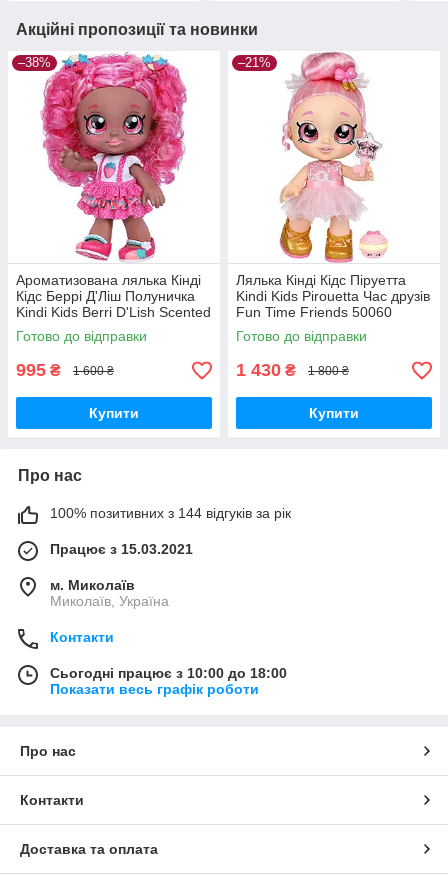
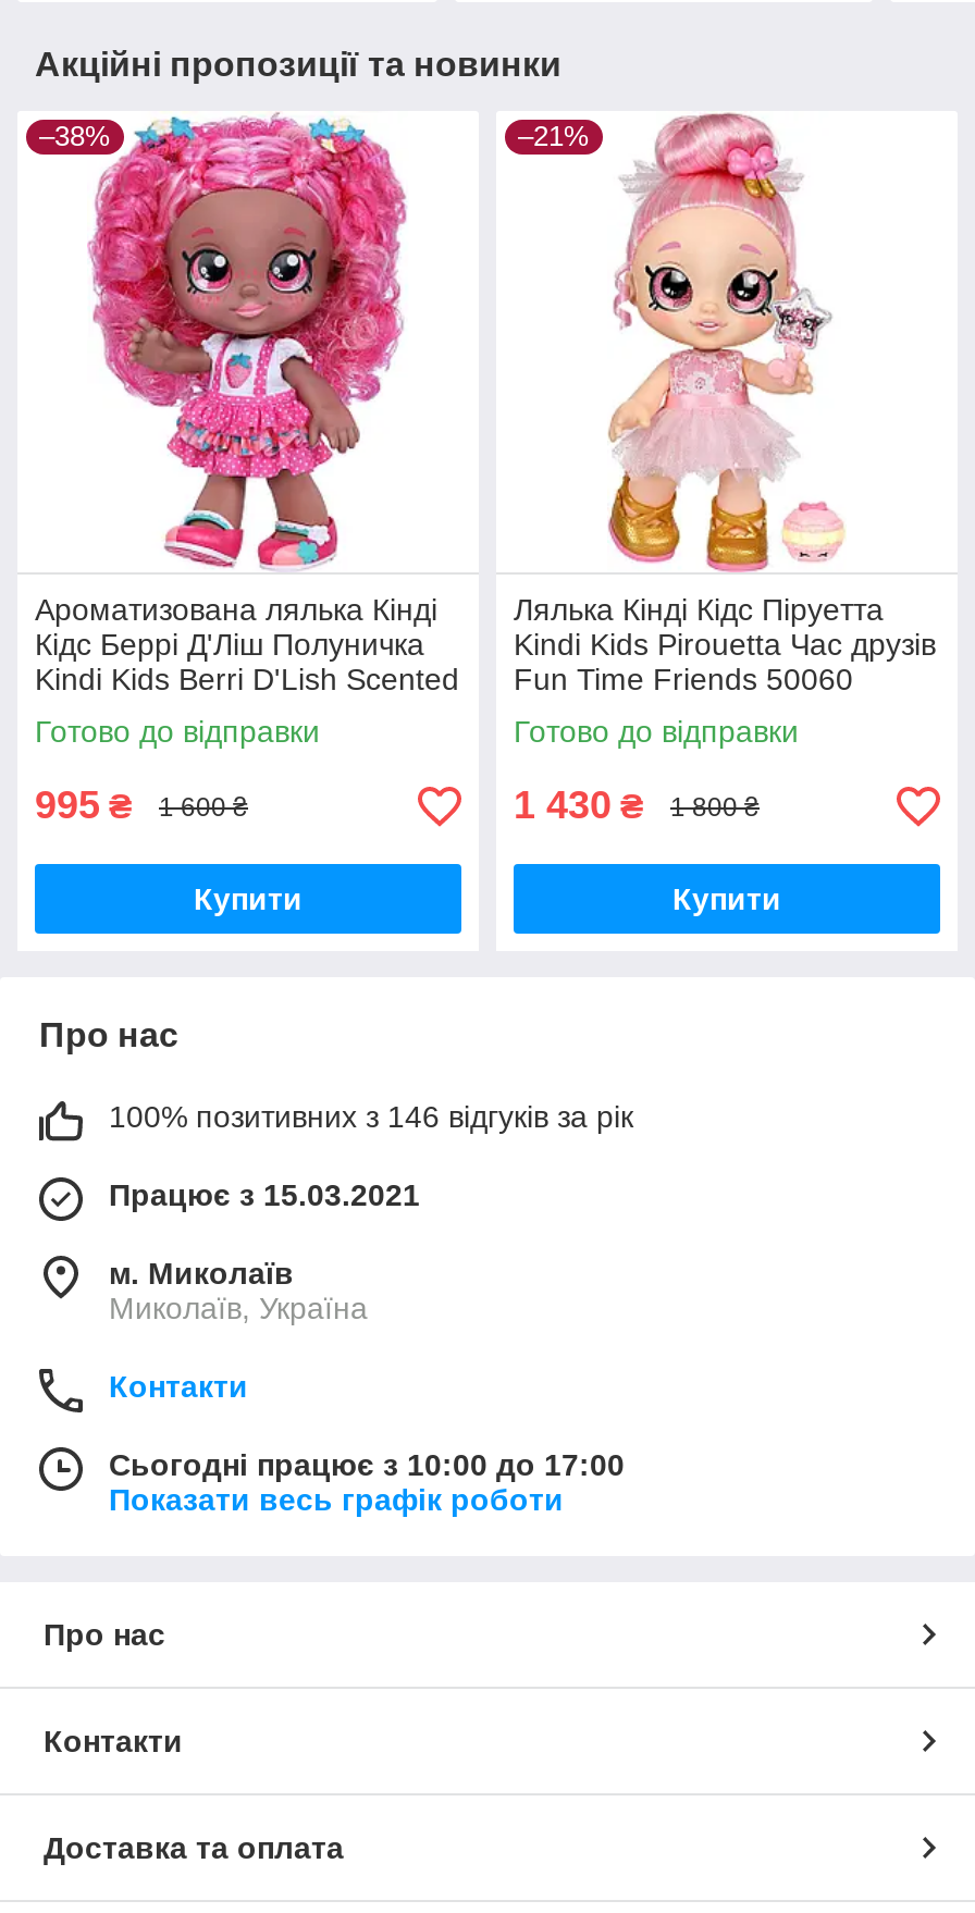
[50,505,291,521] 100% позитивних з 144 відгуків за рік -> [109,1099,633,1134] 100% позитивних з 146 відгуків за рік
[50,665,287,681] Сьогодні працює з 10:00 до 18:00 -> [109,1447,625,1482] Сьогодні працює з 10:00 до 17:00

